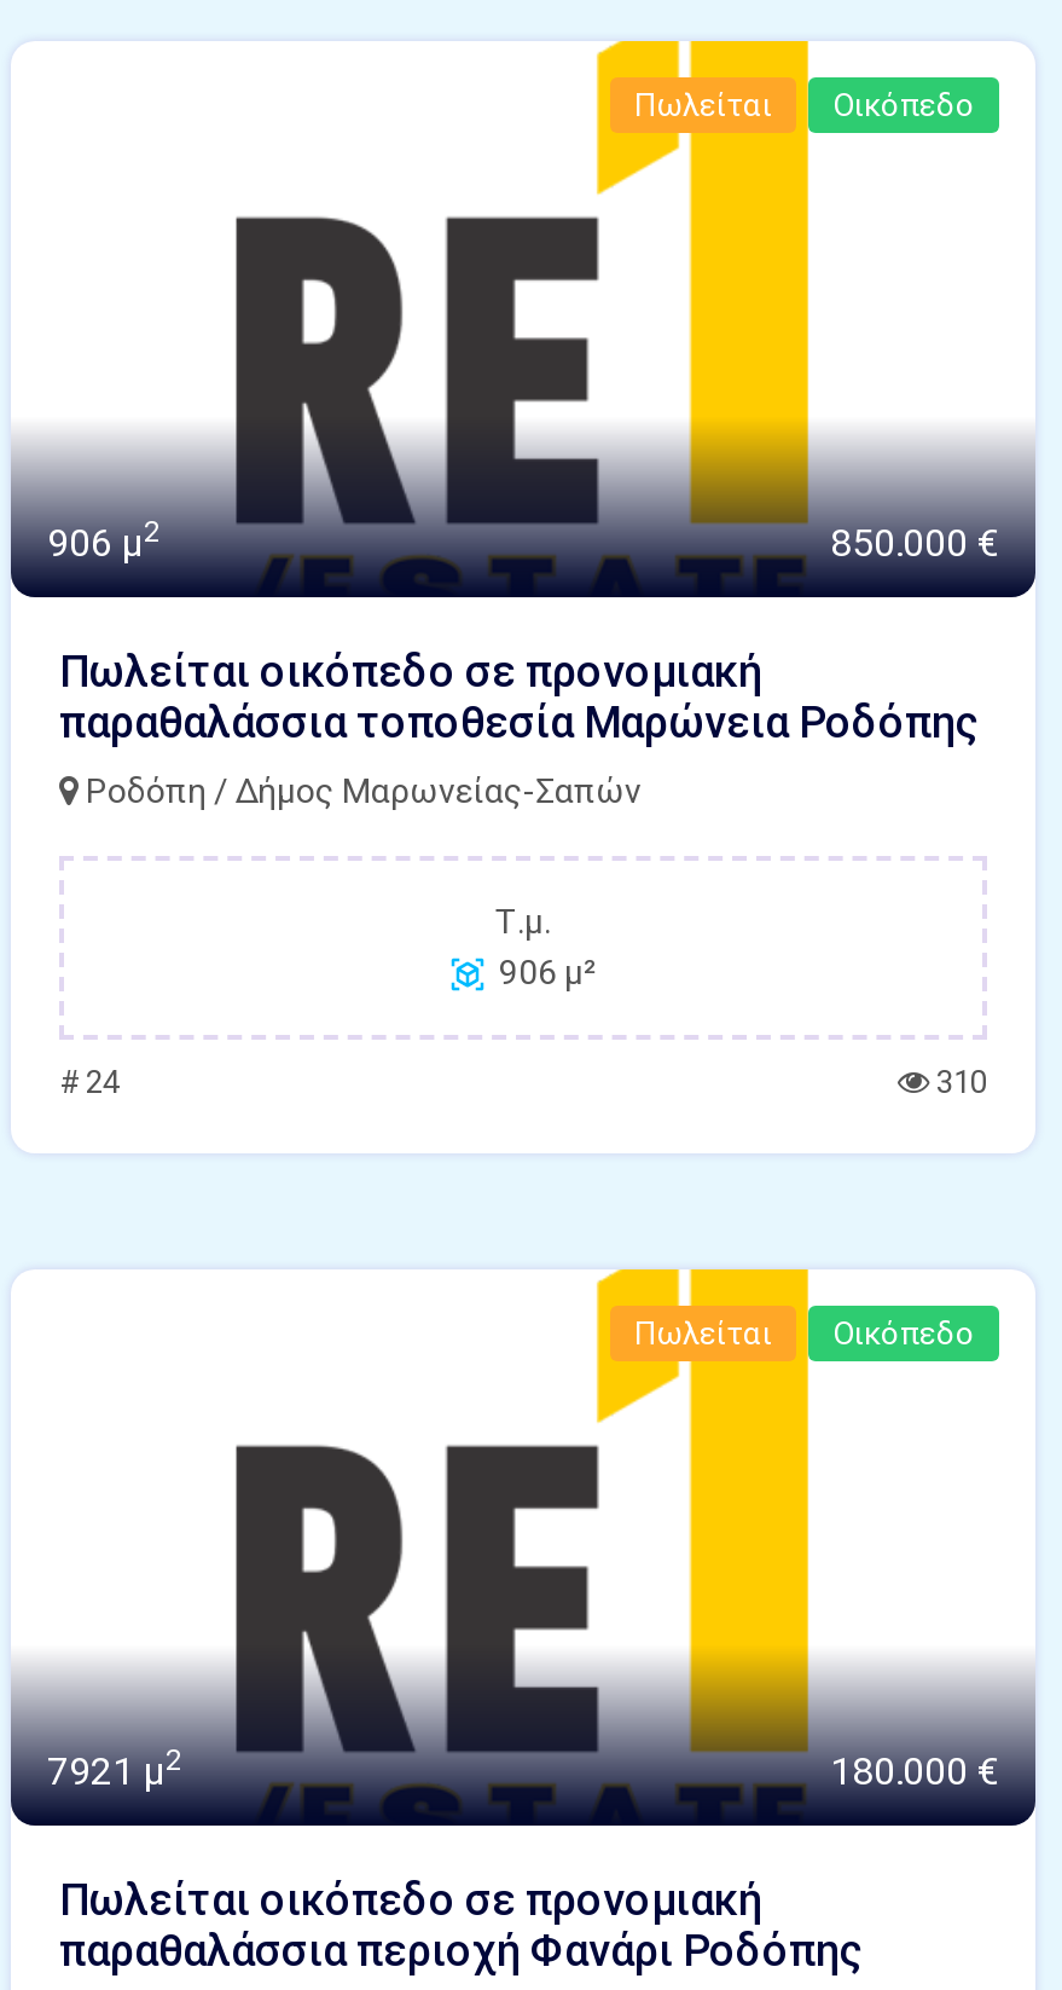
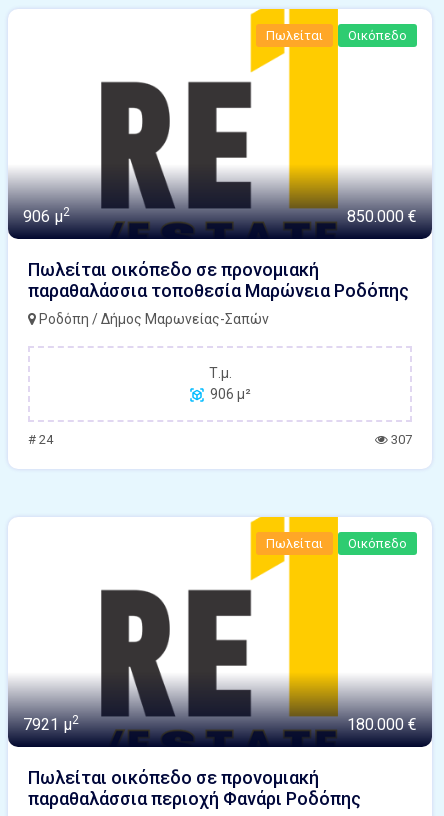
[929,1064,987,1100] 310 -> [388,432,412,447] 307

